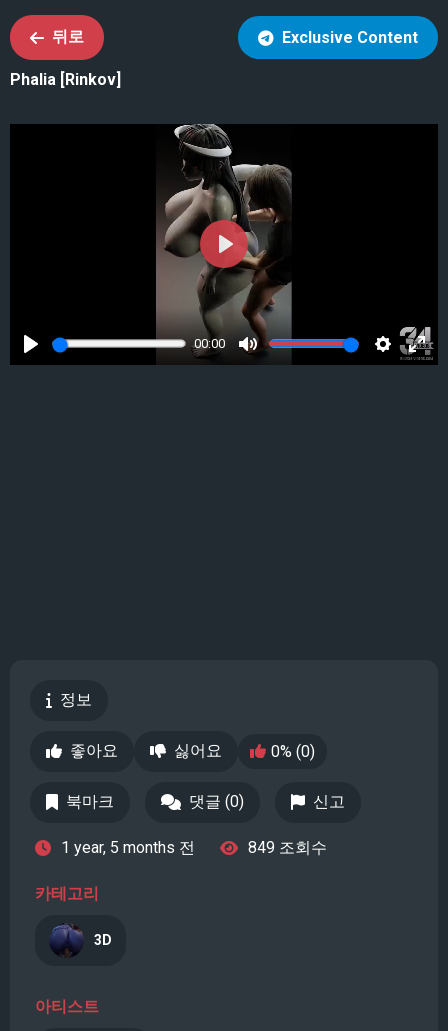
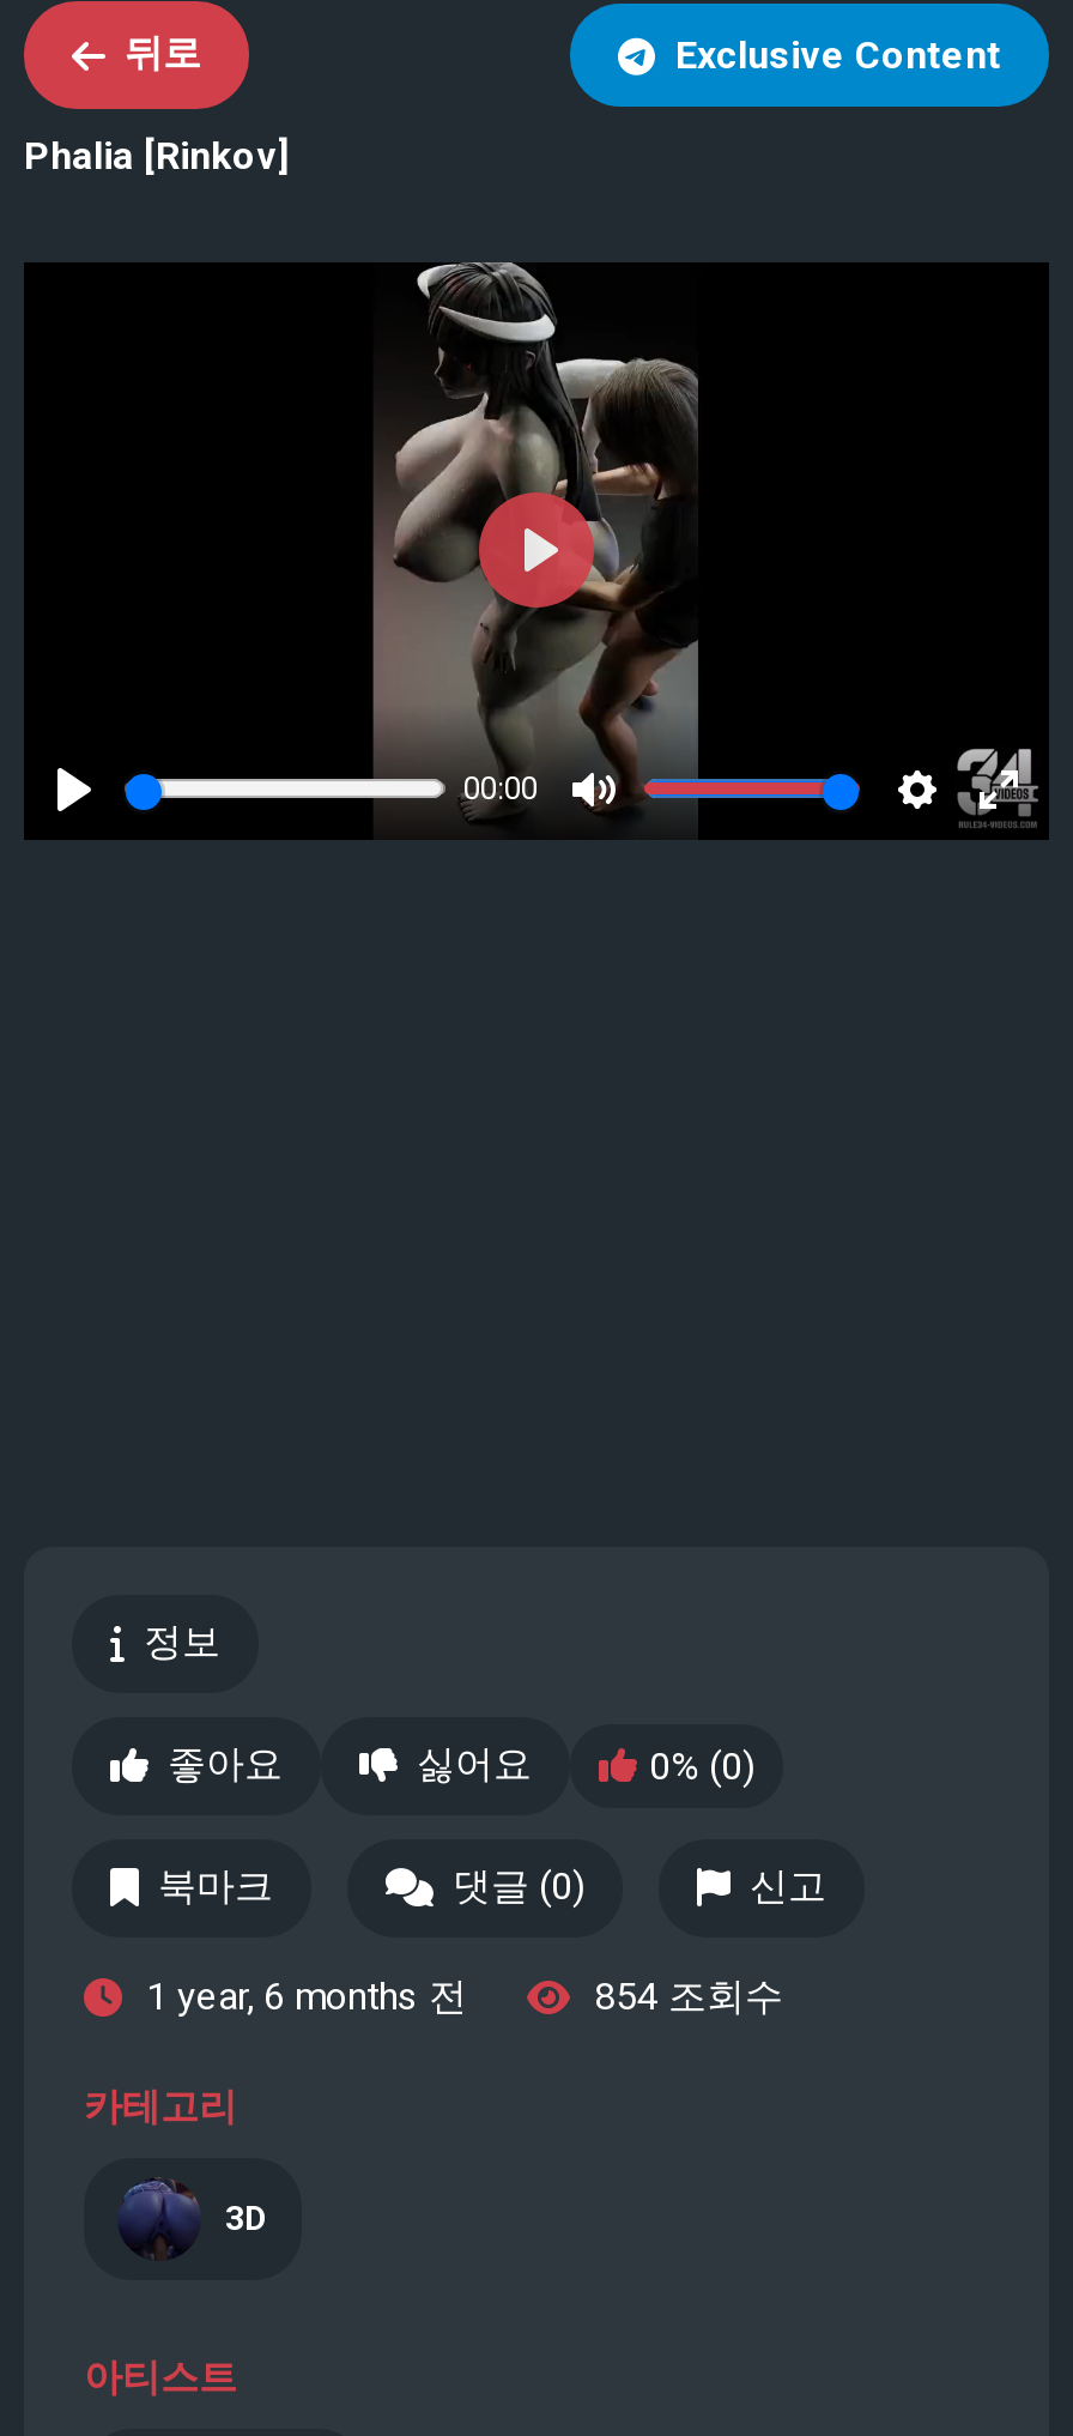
[61,838,195,857] 1 year, 5 months 전 -> [146,1973,467,2019] 1 year, 6 months 전
[248,838,327,857] 849 조회수 -> [594,1973,783,2019] 854 조회수

